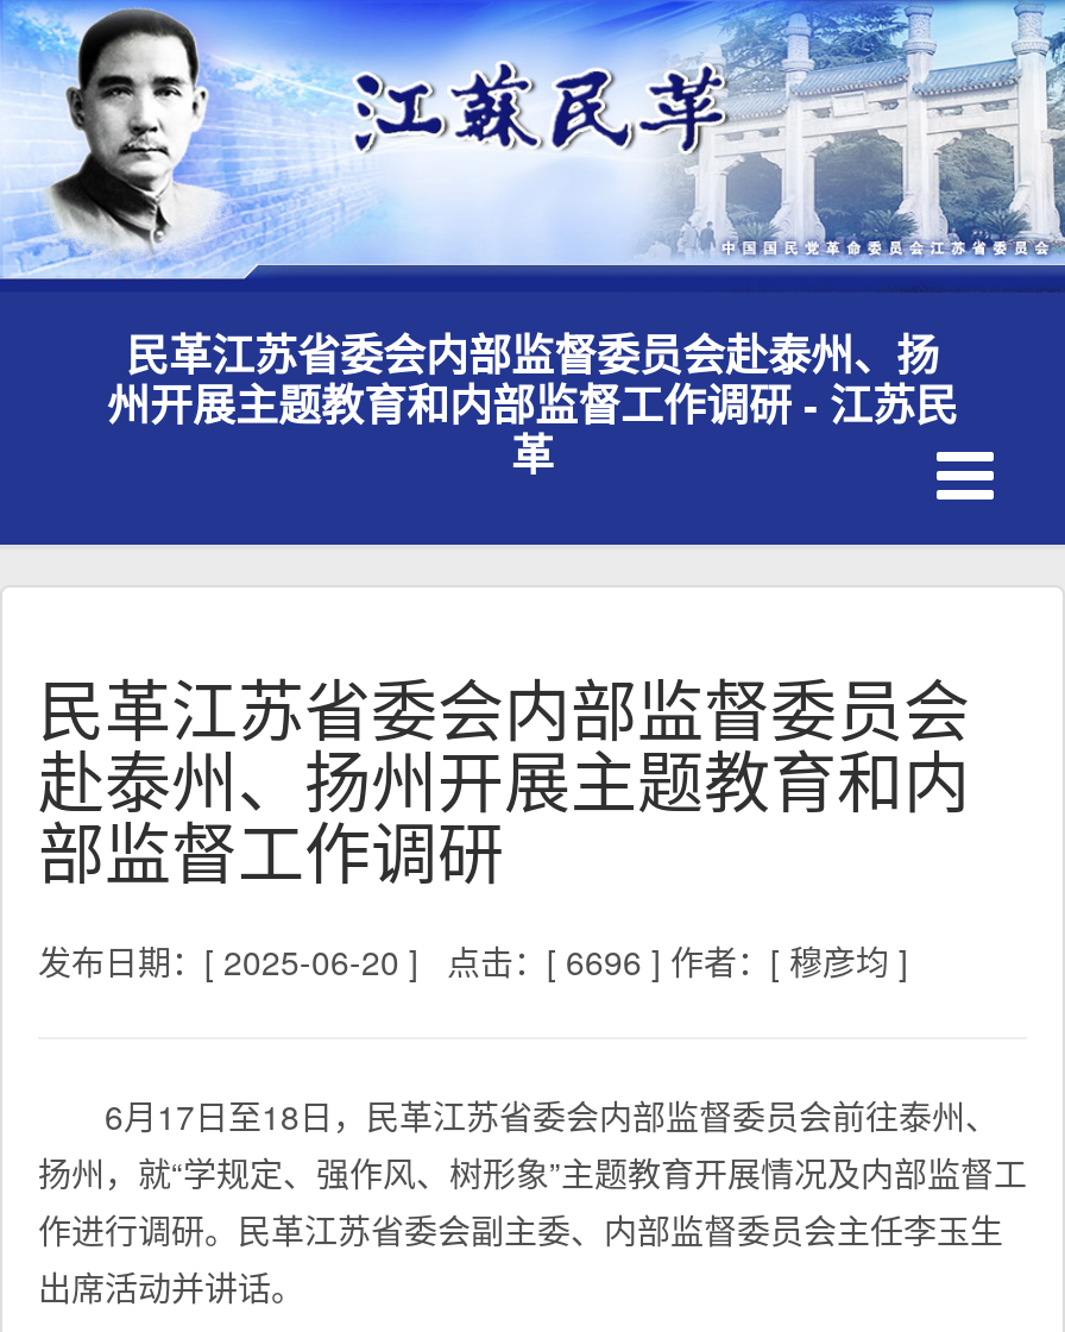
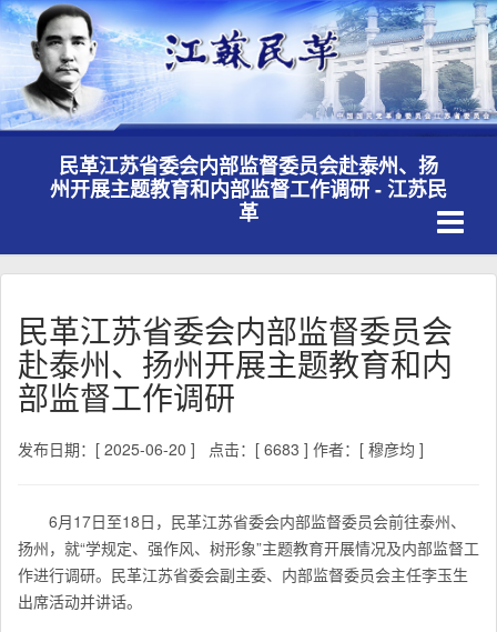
[38,938,908,985] 发布日期：[ 2025-06-20 ] 点击：[ 6696 ] 作者：[ 穆彦均 ] -> [18,438,424,460] 发布日期：[ 2025-06-20 ] 点击：[ 6683 ] 作者：[ 穆彦均 ]

